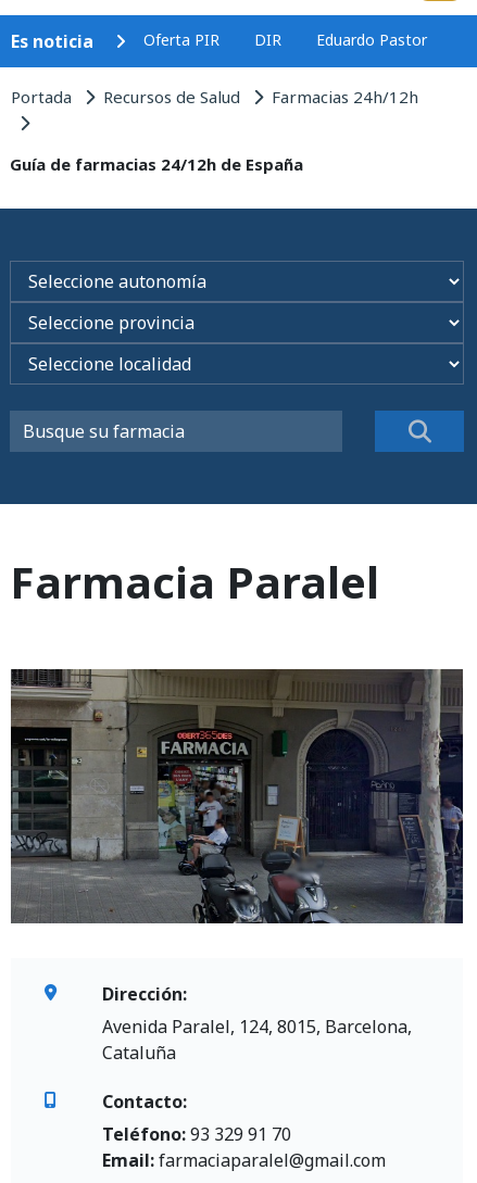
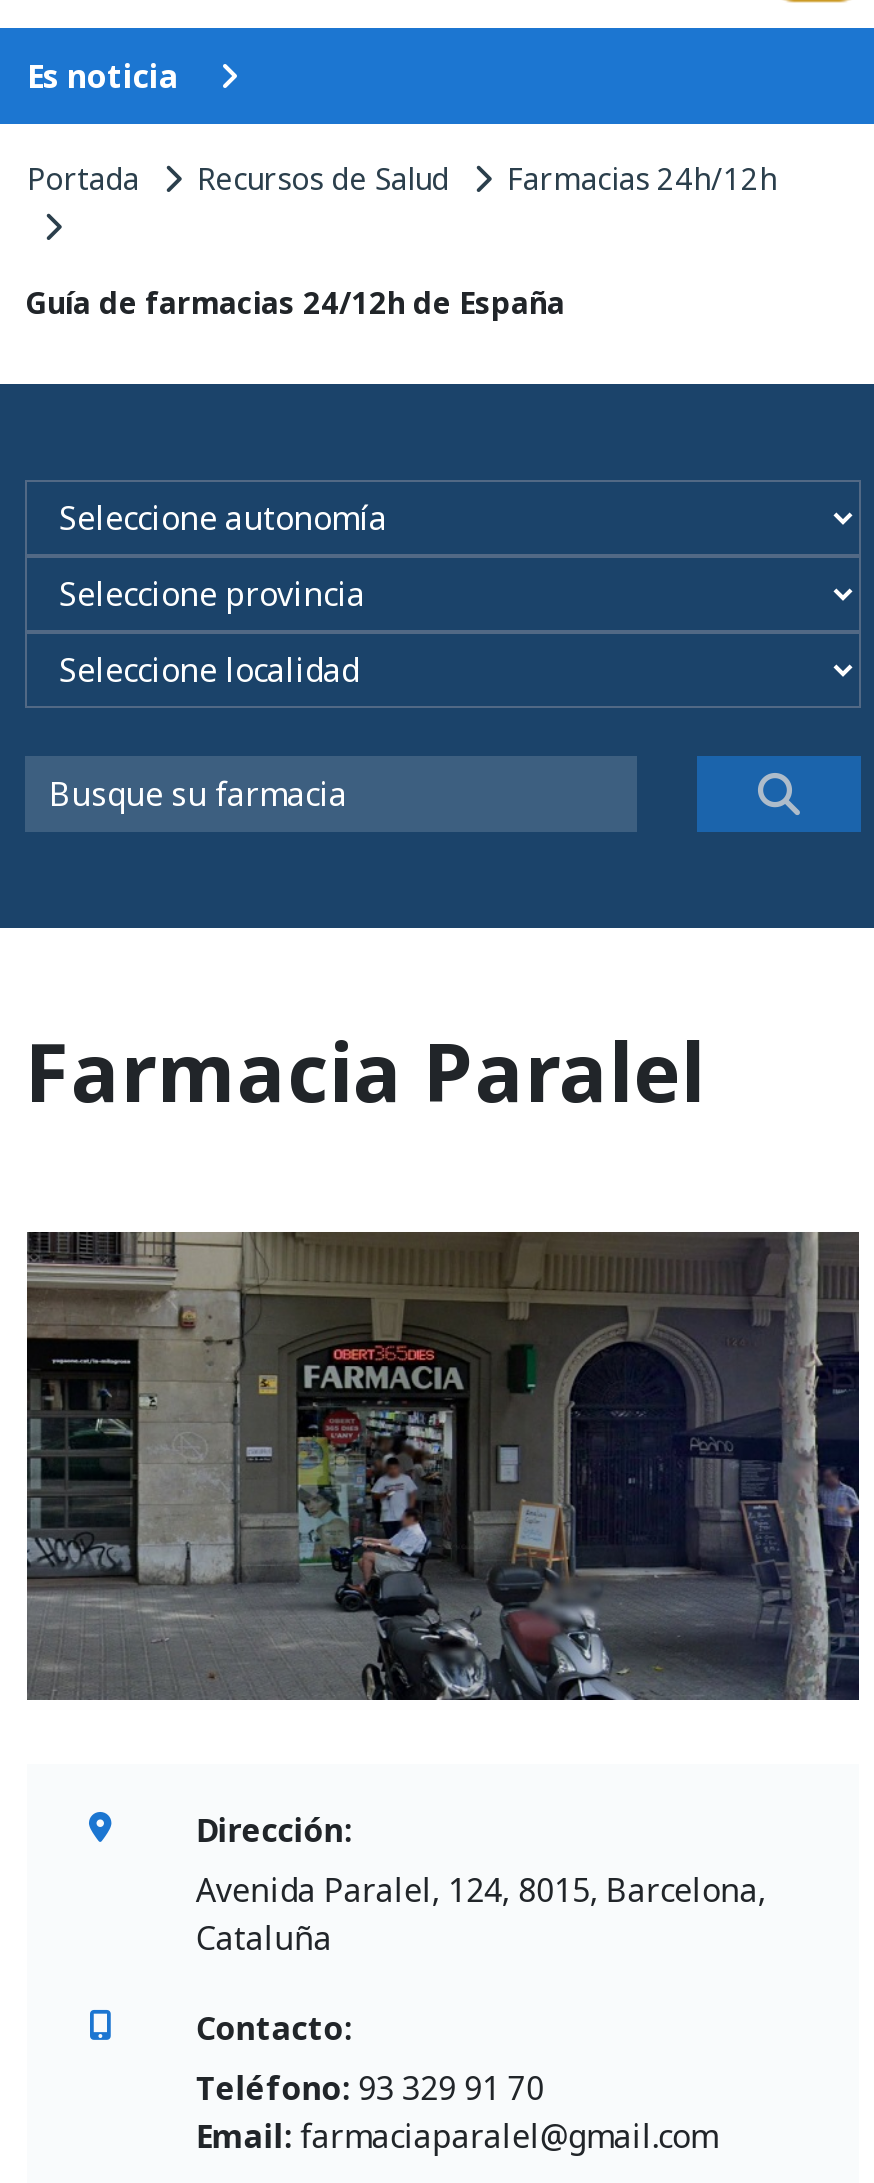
[143,29,427,50] Oferta PIR | DIR | Eduardo Pastor -> none

